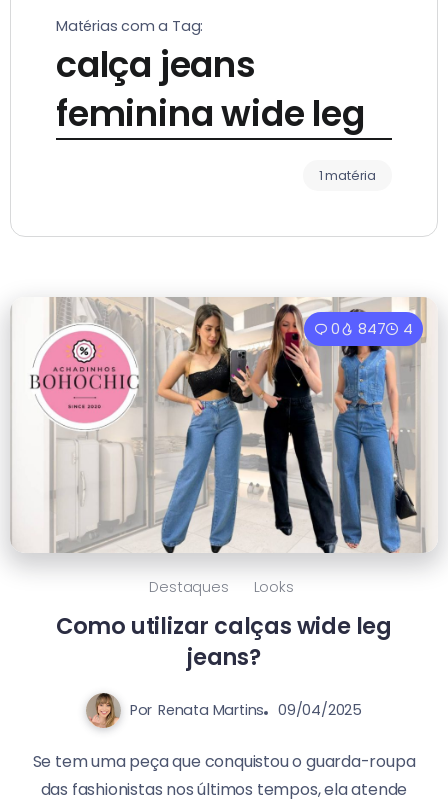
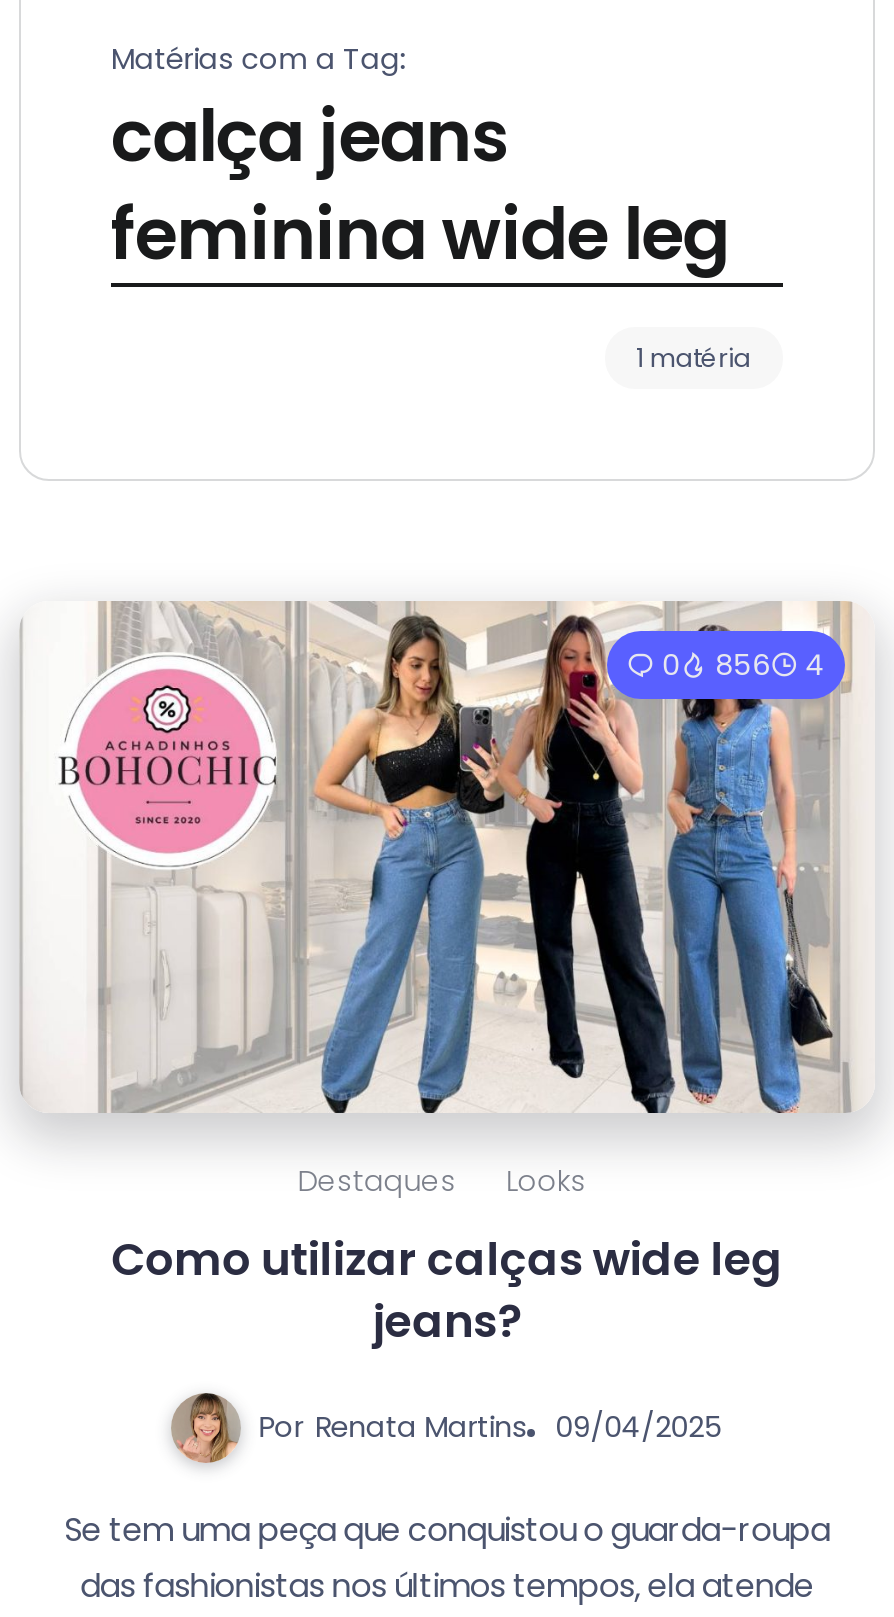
[331,318,413,338] 0 847 4 -> [662,644,825,684] 0 856 4

